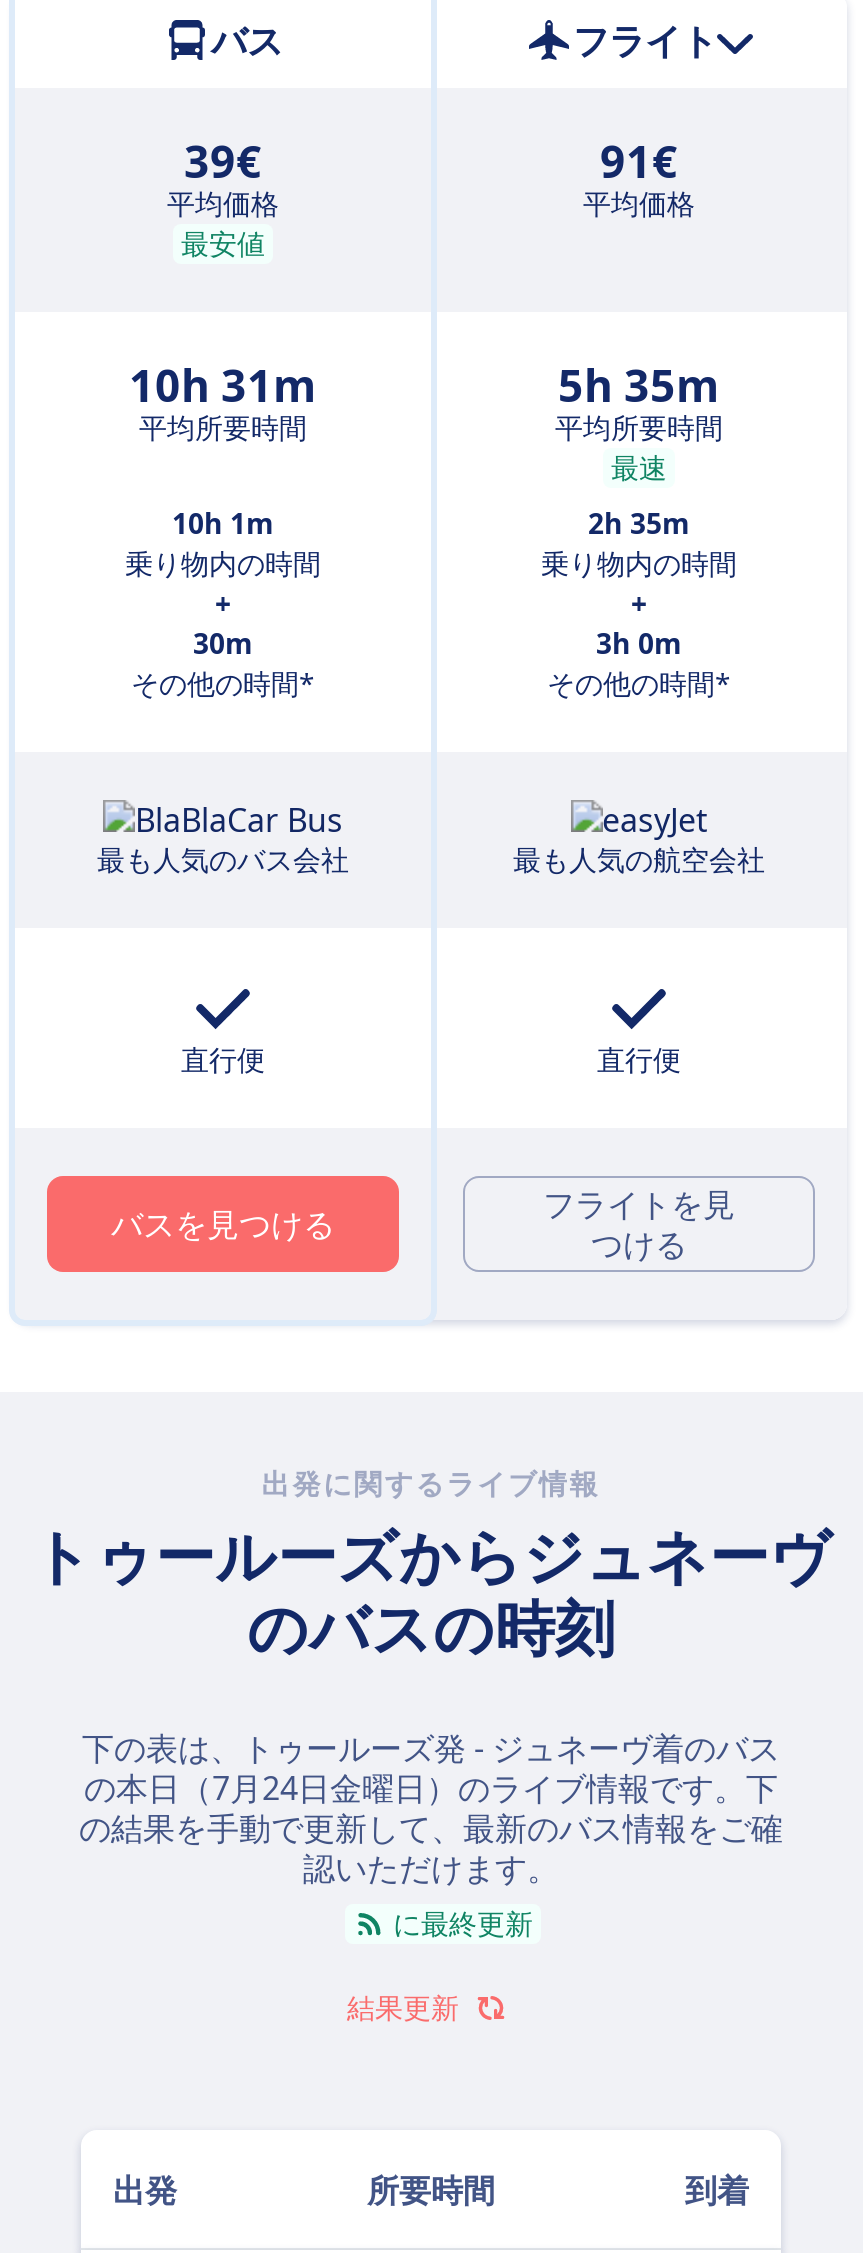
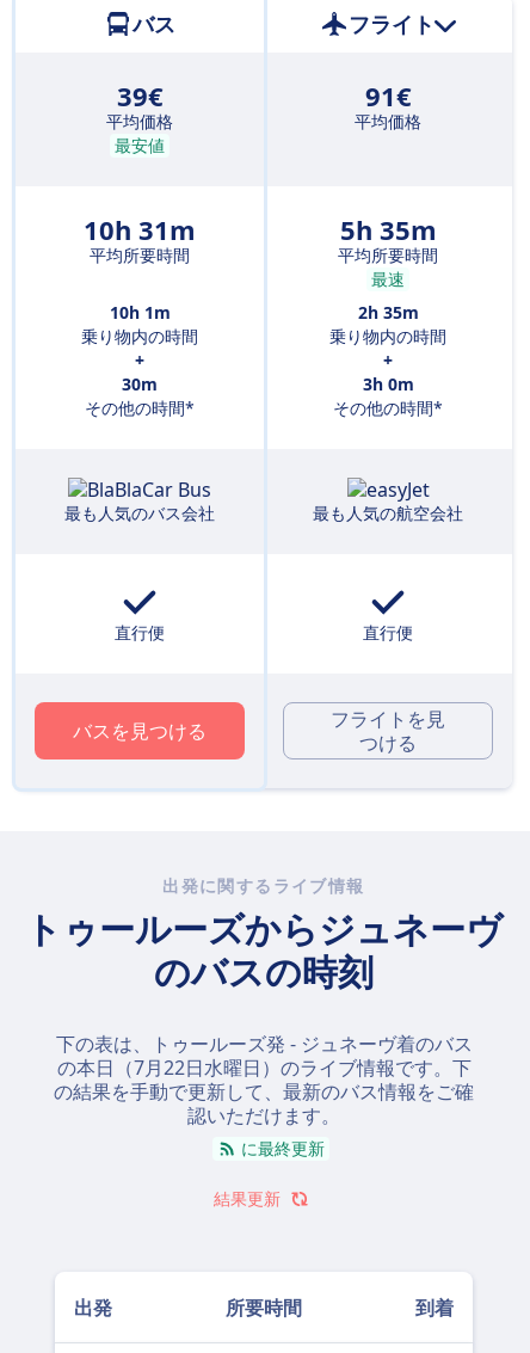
[84,1766,778,1810] の本日（7月24日金曜日）のライブ情報です。下 -> [57,1054,471,1081] の本日（7月22日水曜日）のライブ情報です。下

